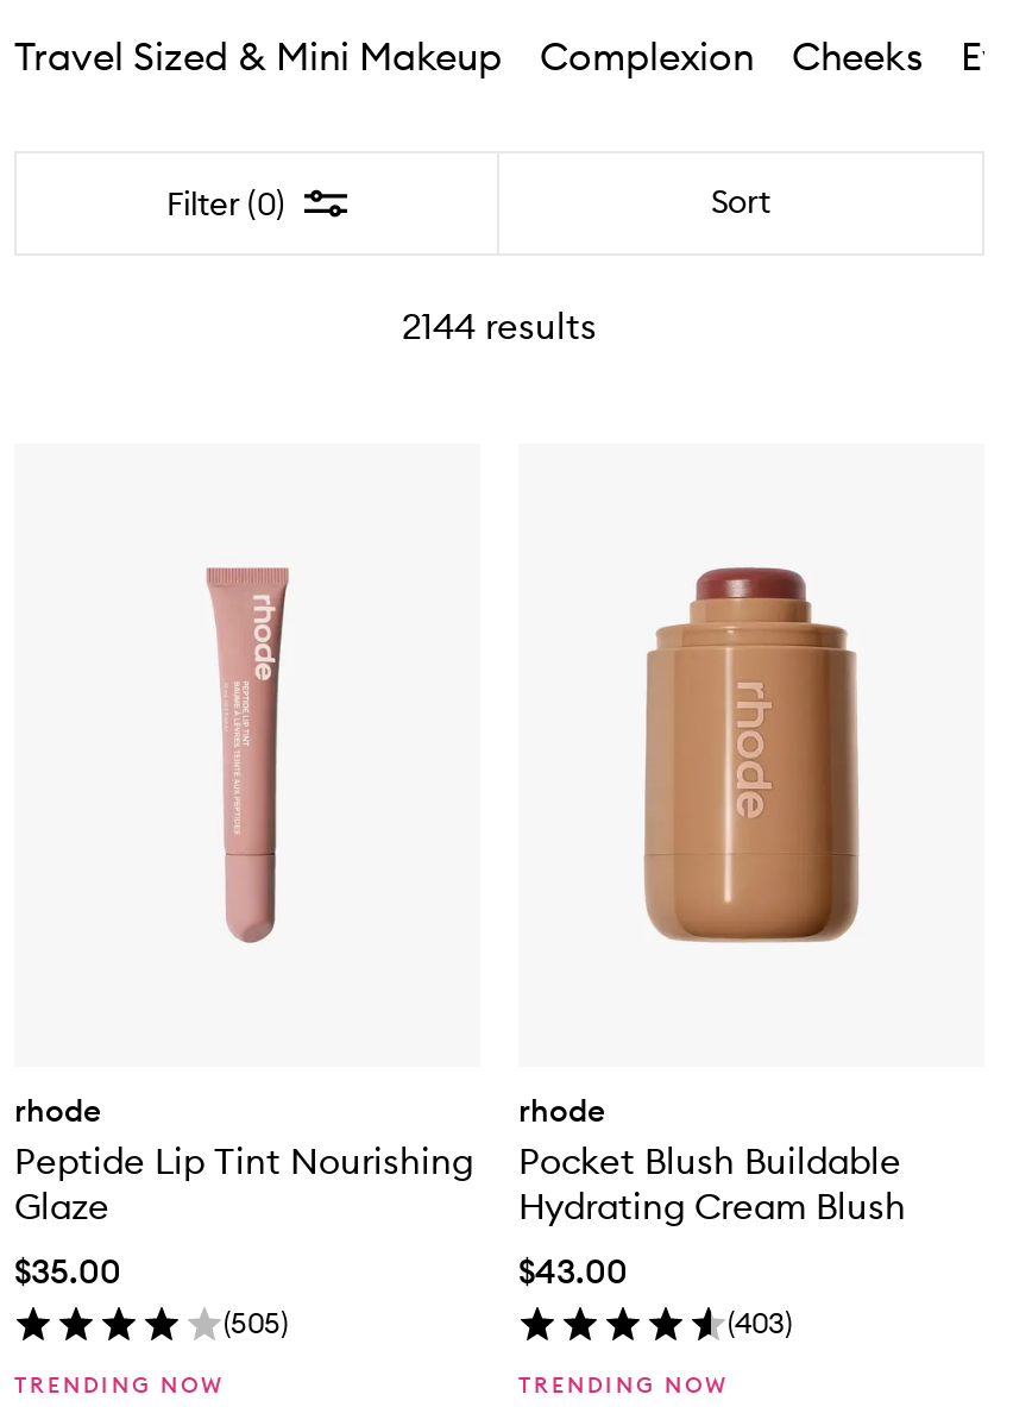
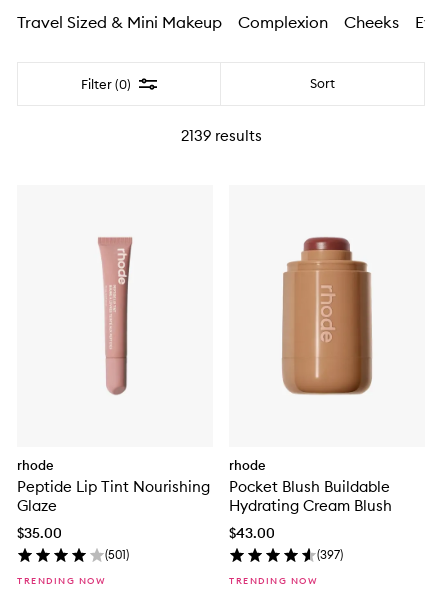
[402,304,597,349] 2144 results -> [180,126,261,145] 2139 results
[224,1304,288,1339] (505) -> [105,546,129,561] (501)
[728,1304,792,1339] (403) -> [317,546,343,561] (397)

